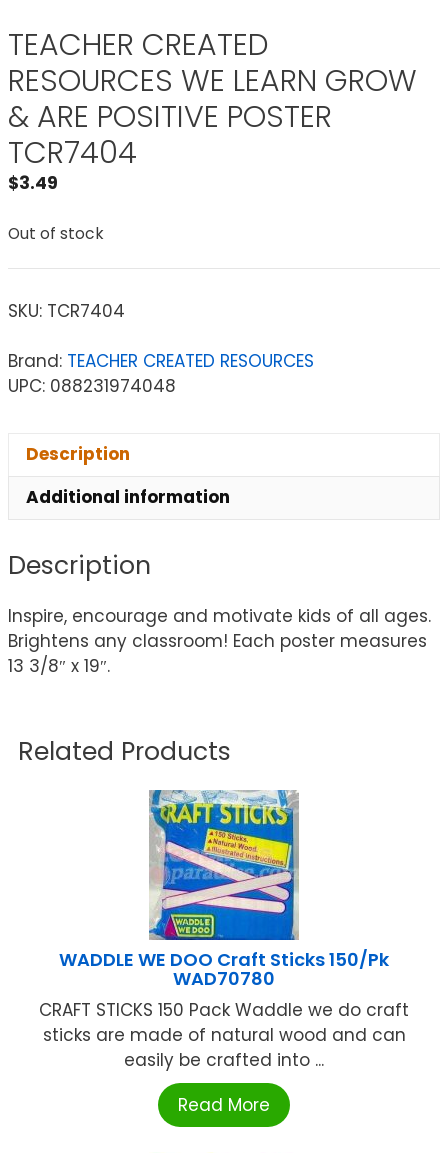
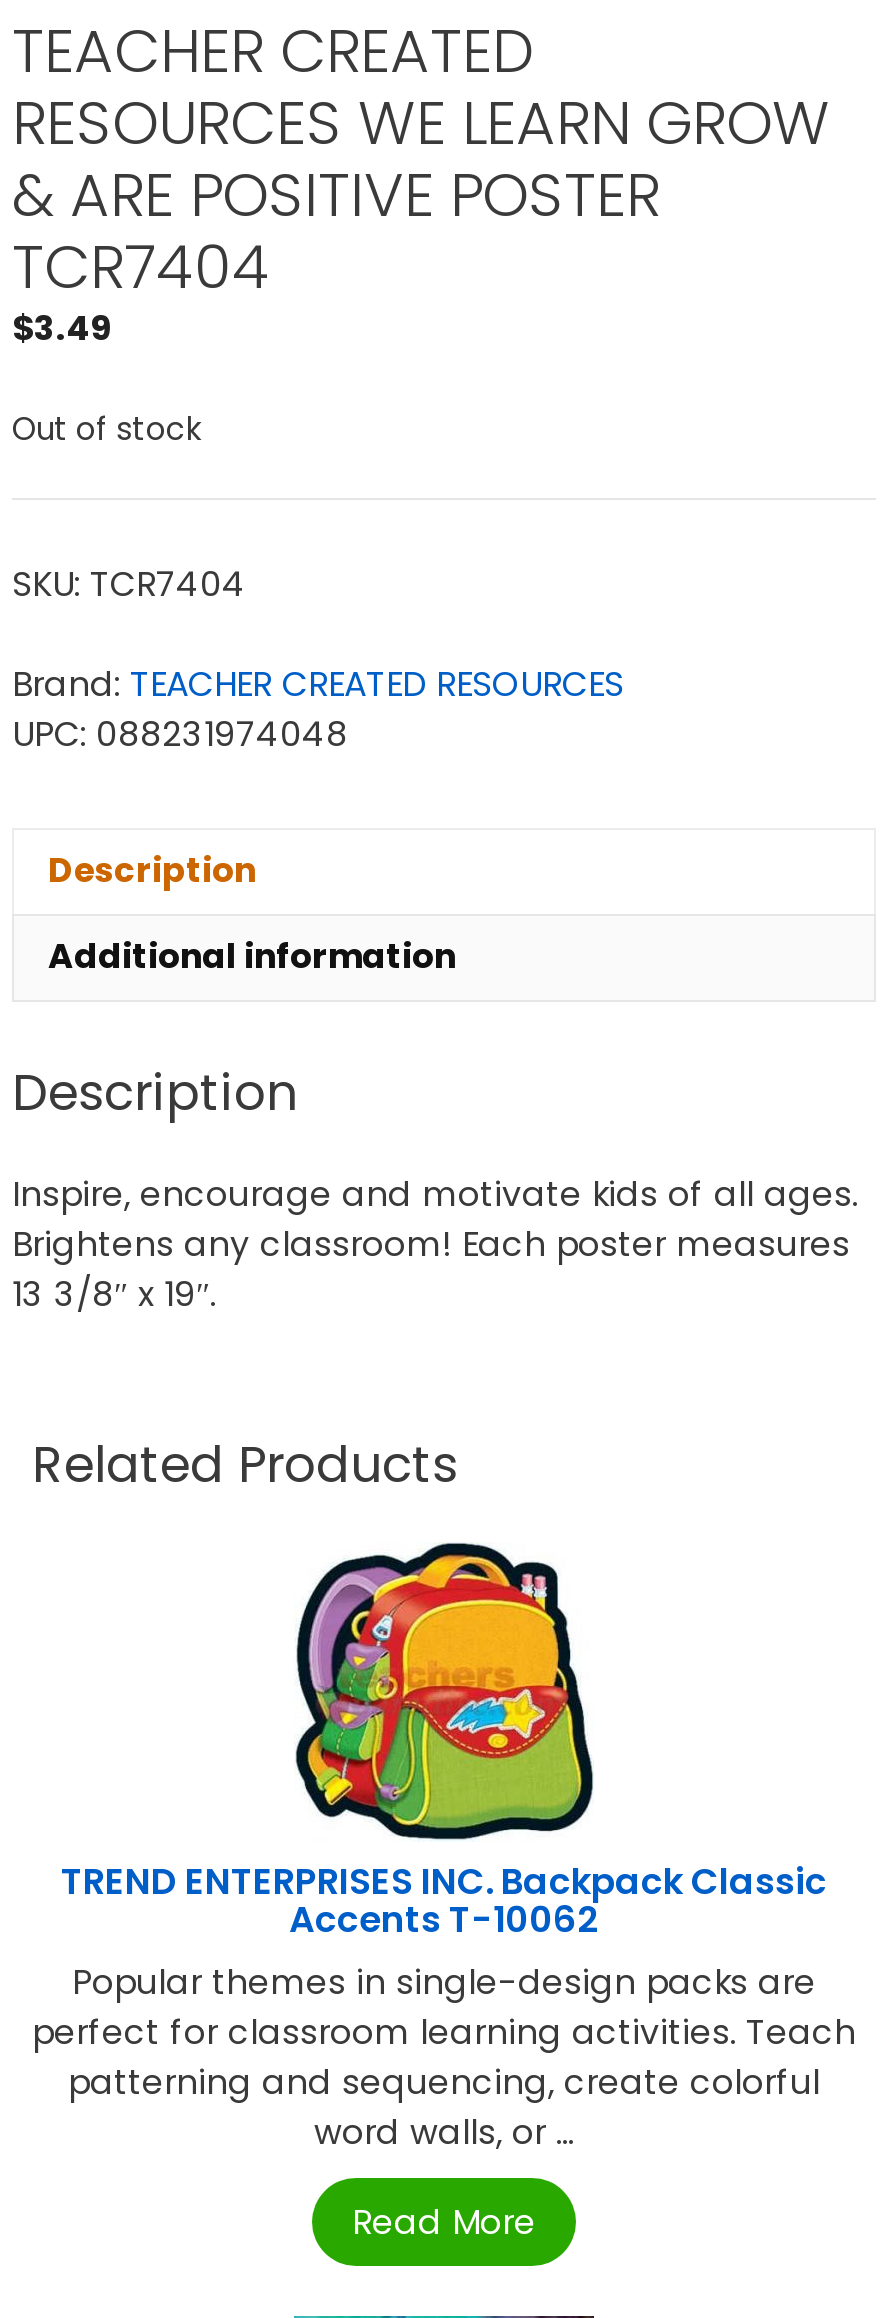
[39,789,409,1072] [image] | WADDLE WE DOO Craft Sticks 150/Pk | WAD70780 | CRAFT STICKS 150 Pack Waddle we do craft | sticks are made of natural wood and can | easily be crafted into ... -> [32,1542,856,2157] [image] | TREND ENTERPRISES INC. Backpack Classic | Accents T-10062 | Popular themes in single-design packs are | perfect for classroom learning activities. Teach | patterning and sequencing, create colorful | word walls, or ...

